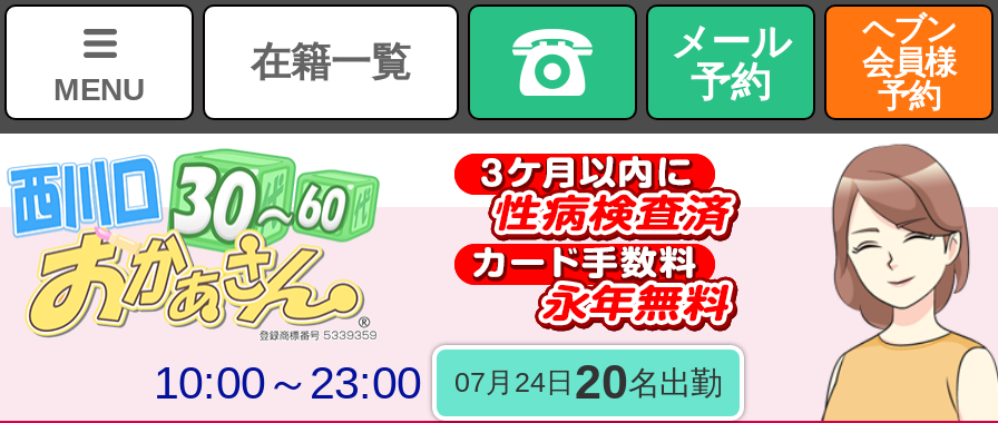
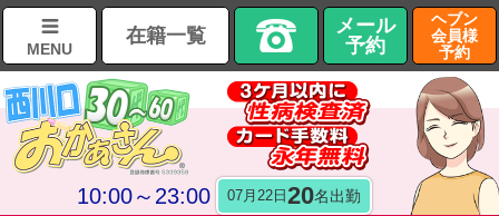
[154,354,722,410] 10:00～23:00 07月24日20名出勤 -> [77,181,361,209] 10:00～23:00 07月22日20名出勤

